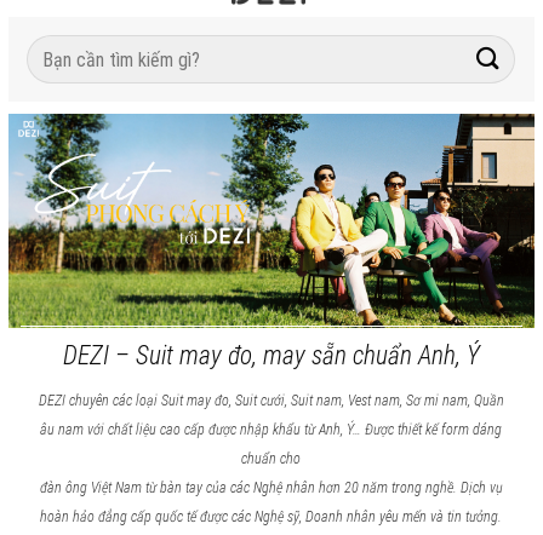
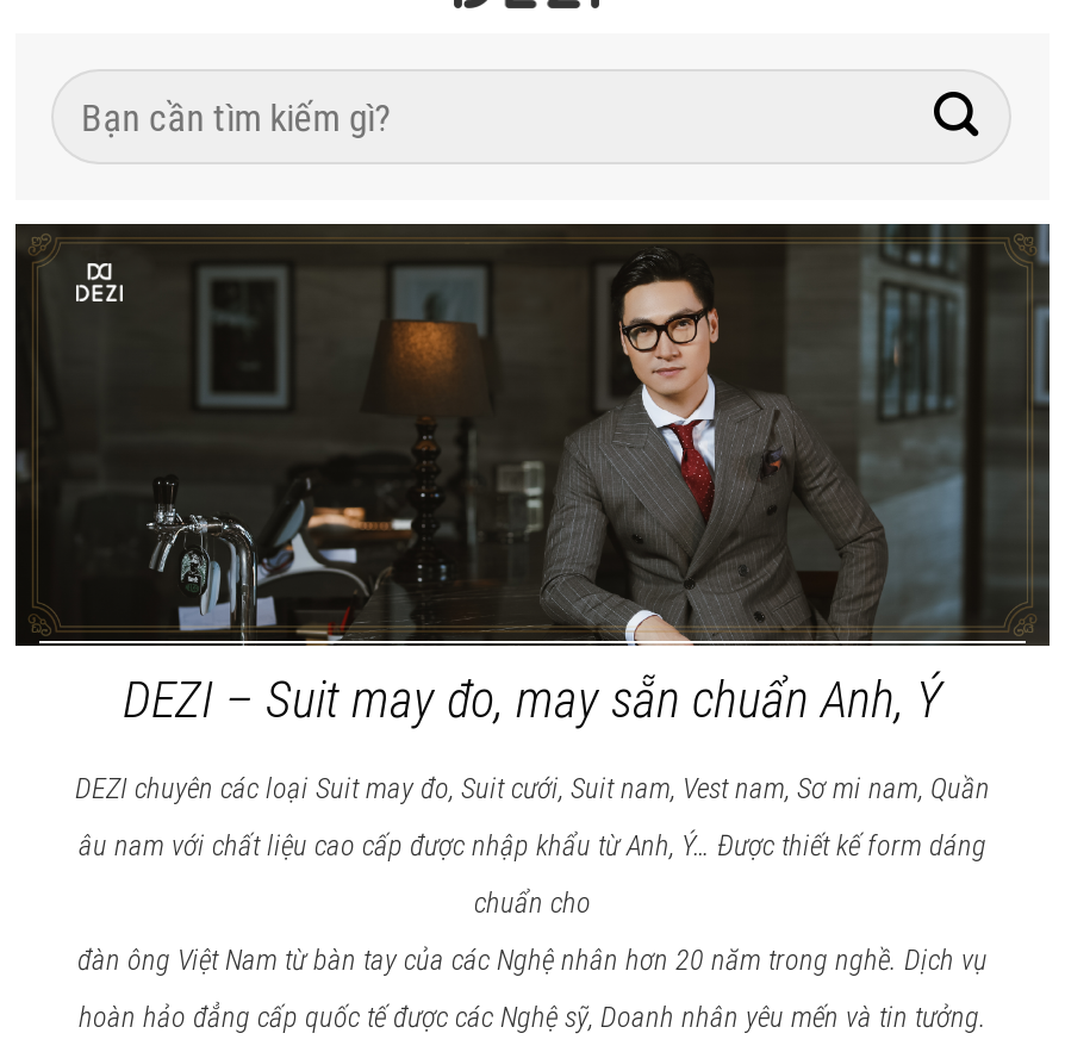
[7,113,536,329] [image] -> [13,222,1052,648] [image]

